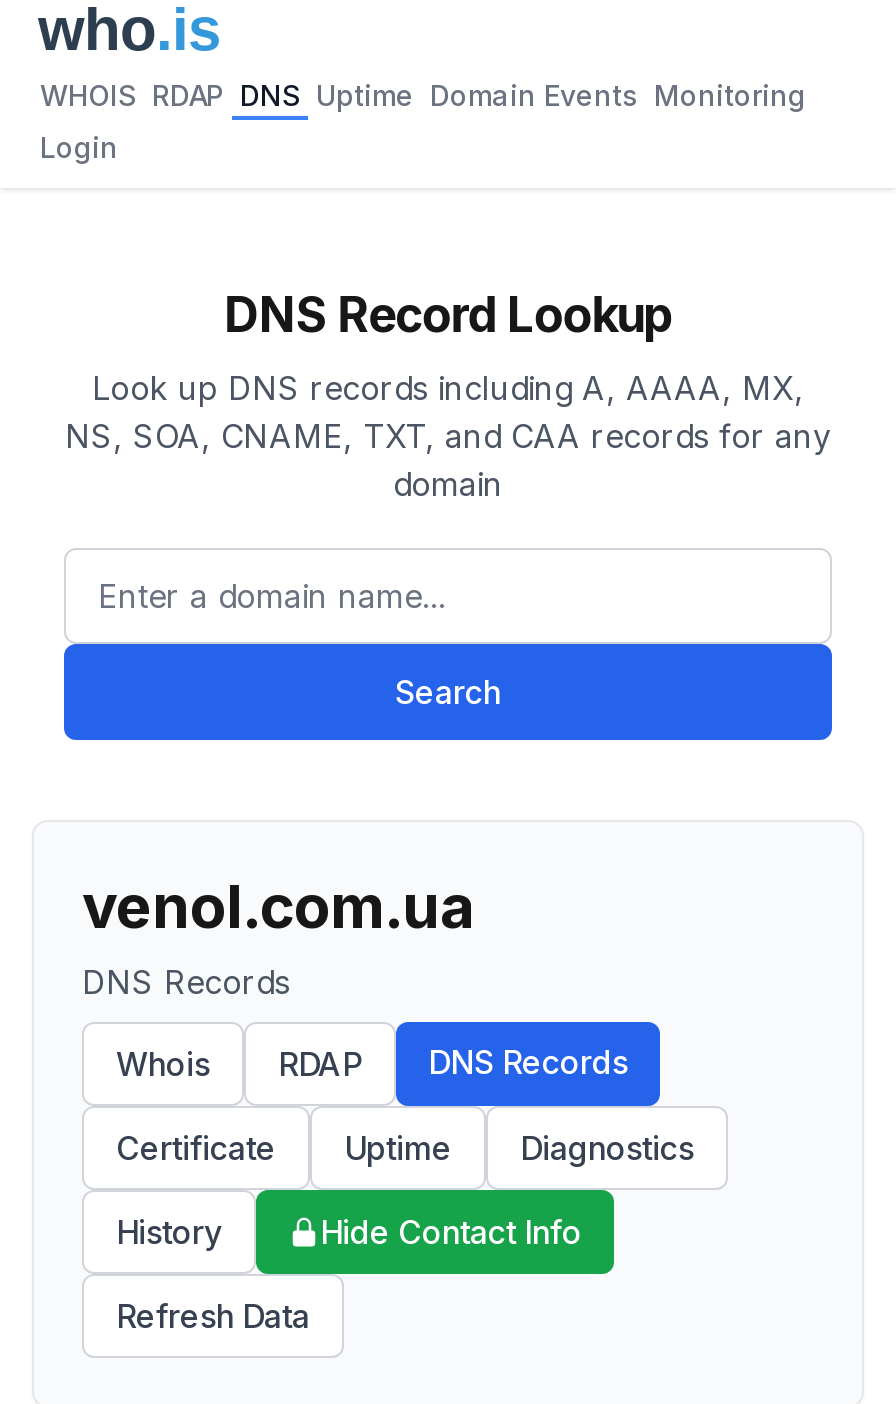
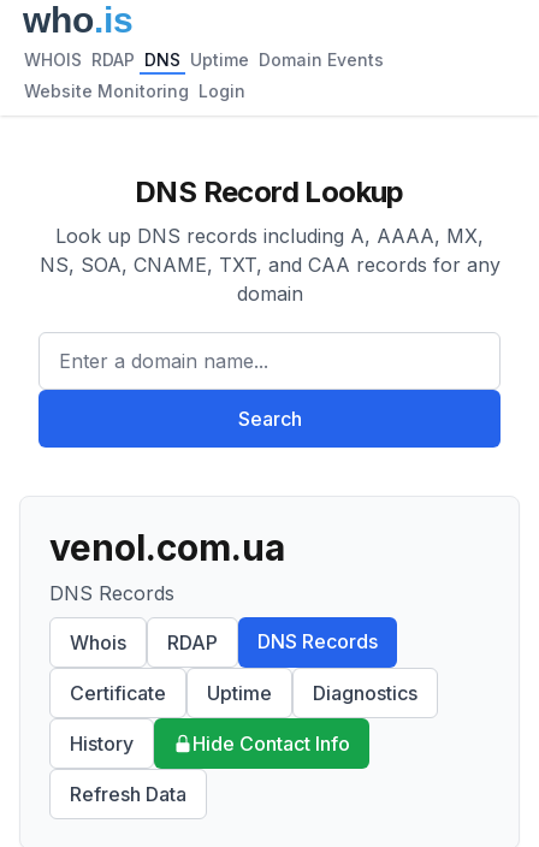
[40,78,806,112] WHOIS RDAP DNS Uptime Domain Events Monitoring -> [24,49,384,70] WHOIS RDAP DNS Uptime Domain Events
[40,130,118,164] Login -> [24,81,245,101] Website Monitoring Login

